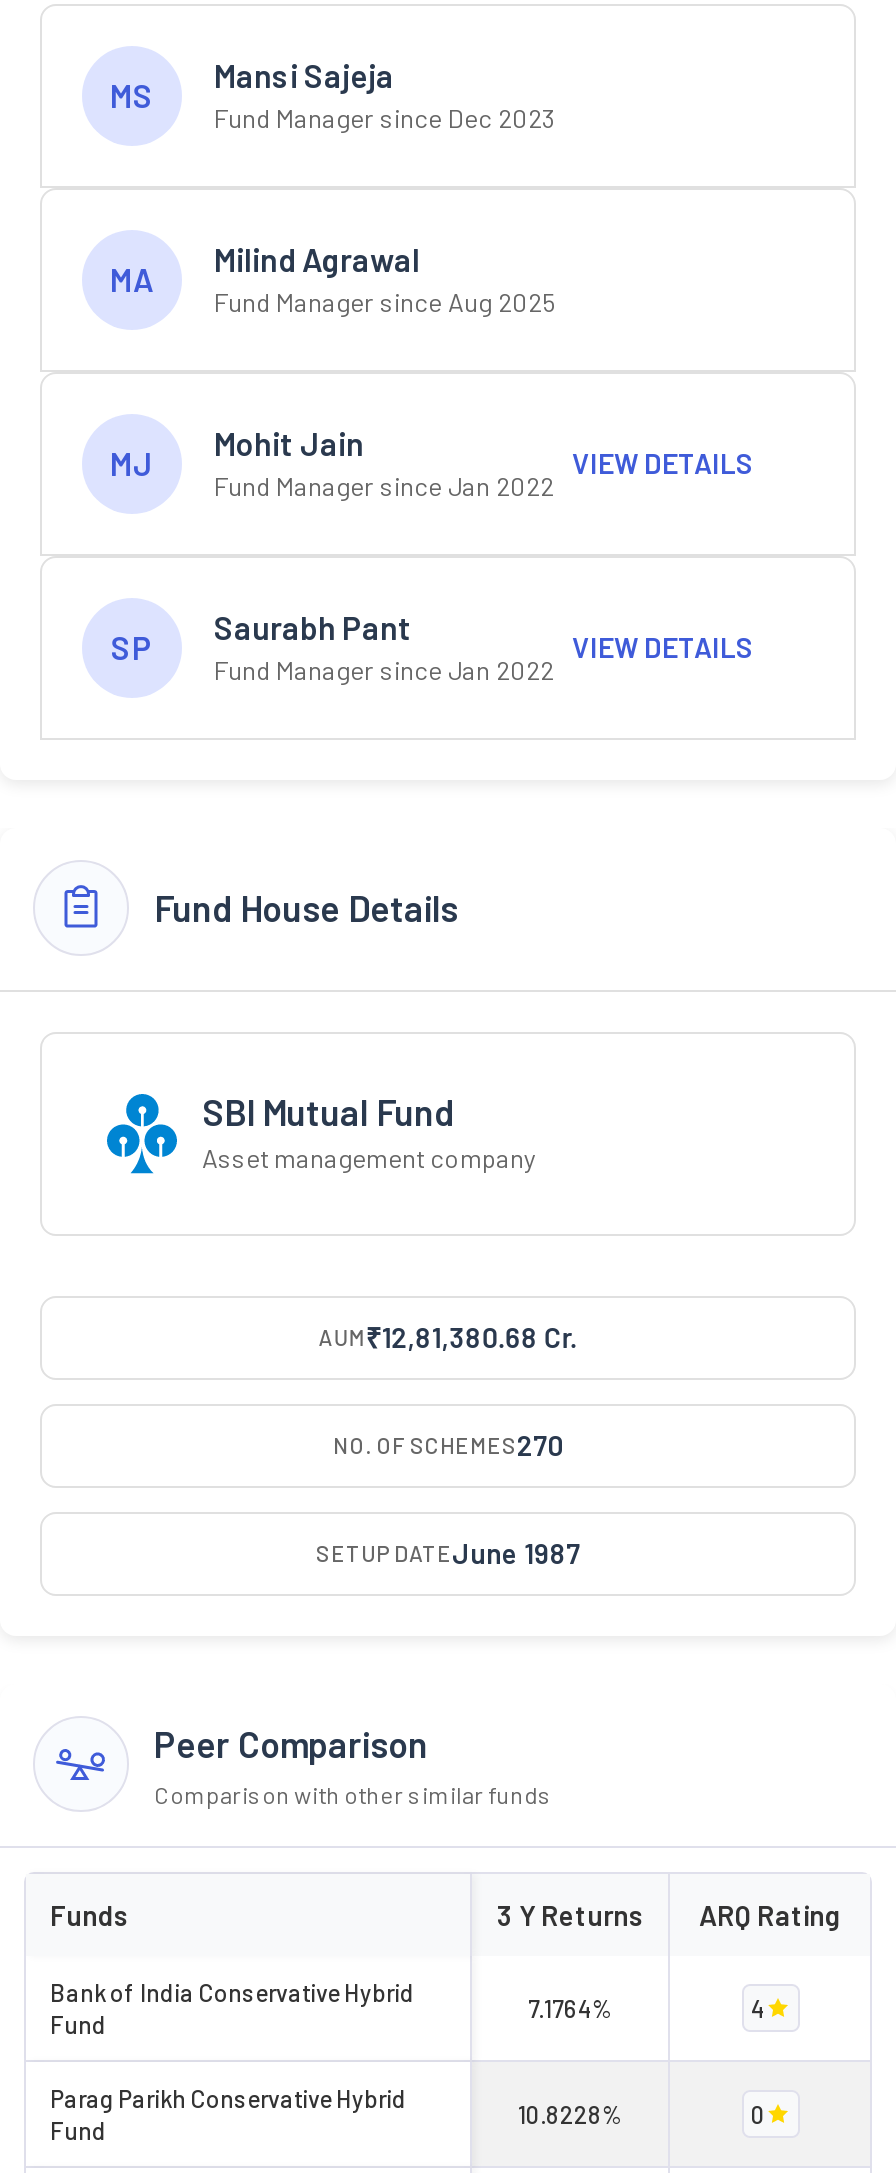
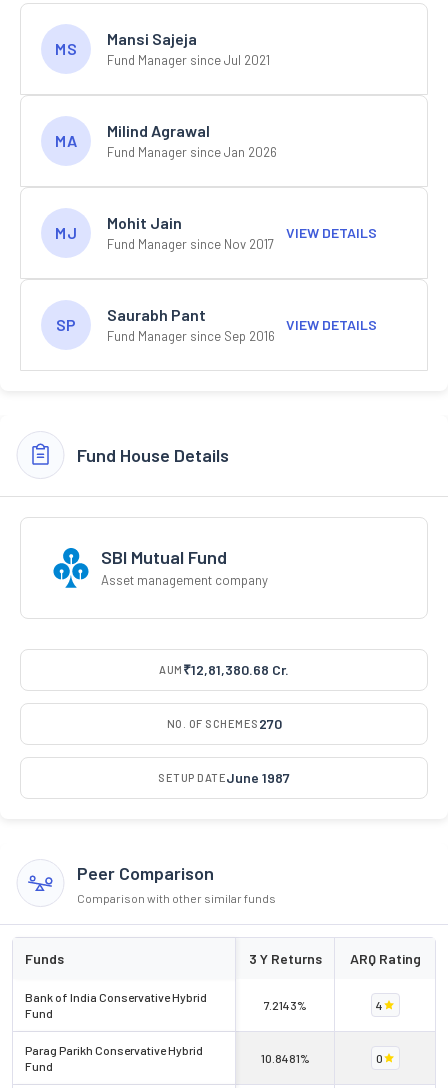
[214,103,556,135] Fund Manager since Dec 2023 -> [107,52,270,68] Fund Manager since Jul 2021
[214,287,556,319] Fund Manager since Aug 2025 -> [107,144,277,160] Fund Manager since Jan 2026
[214,471,554,503] Fund Manager since Jan 2022 -> [107,236,274,252] Fund Manager since Nov 2017
[214,655,554,687] Fund Manager since Jan 2022 -> [107,328,275,344] Fund Manager since Sep 2016
[528,1994,612,2022] 7.1764% -> [263,998,306,1012] 7.2143%
[518,2100,622,2128] 10.8228% -> [260,1051,309,1065] 10.8481%

